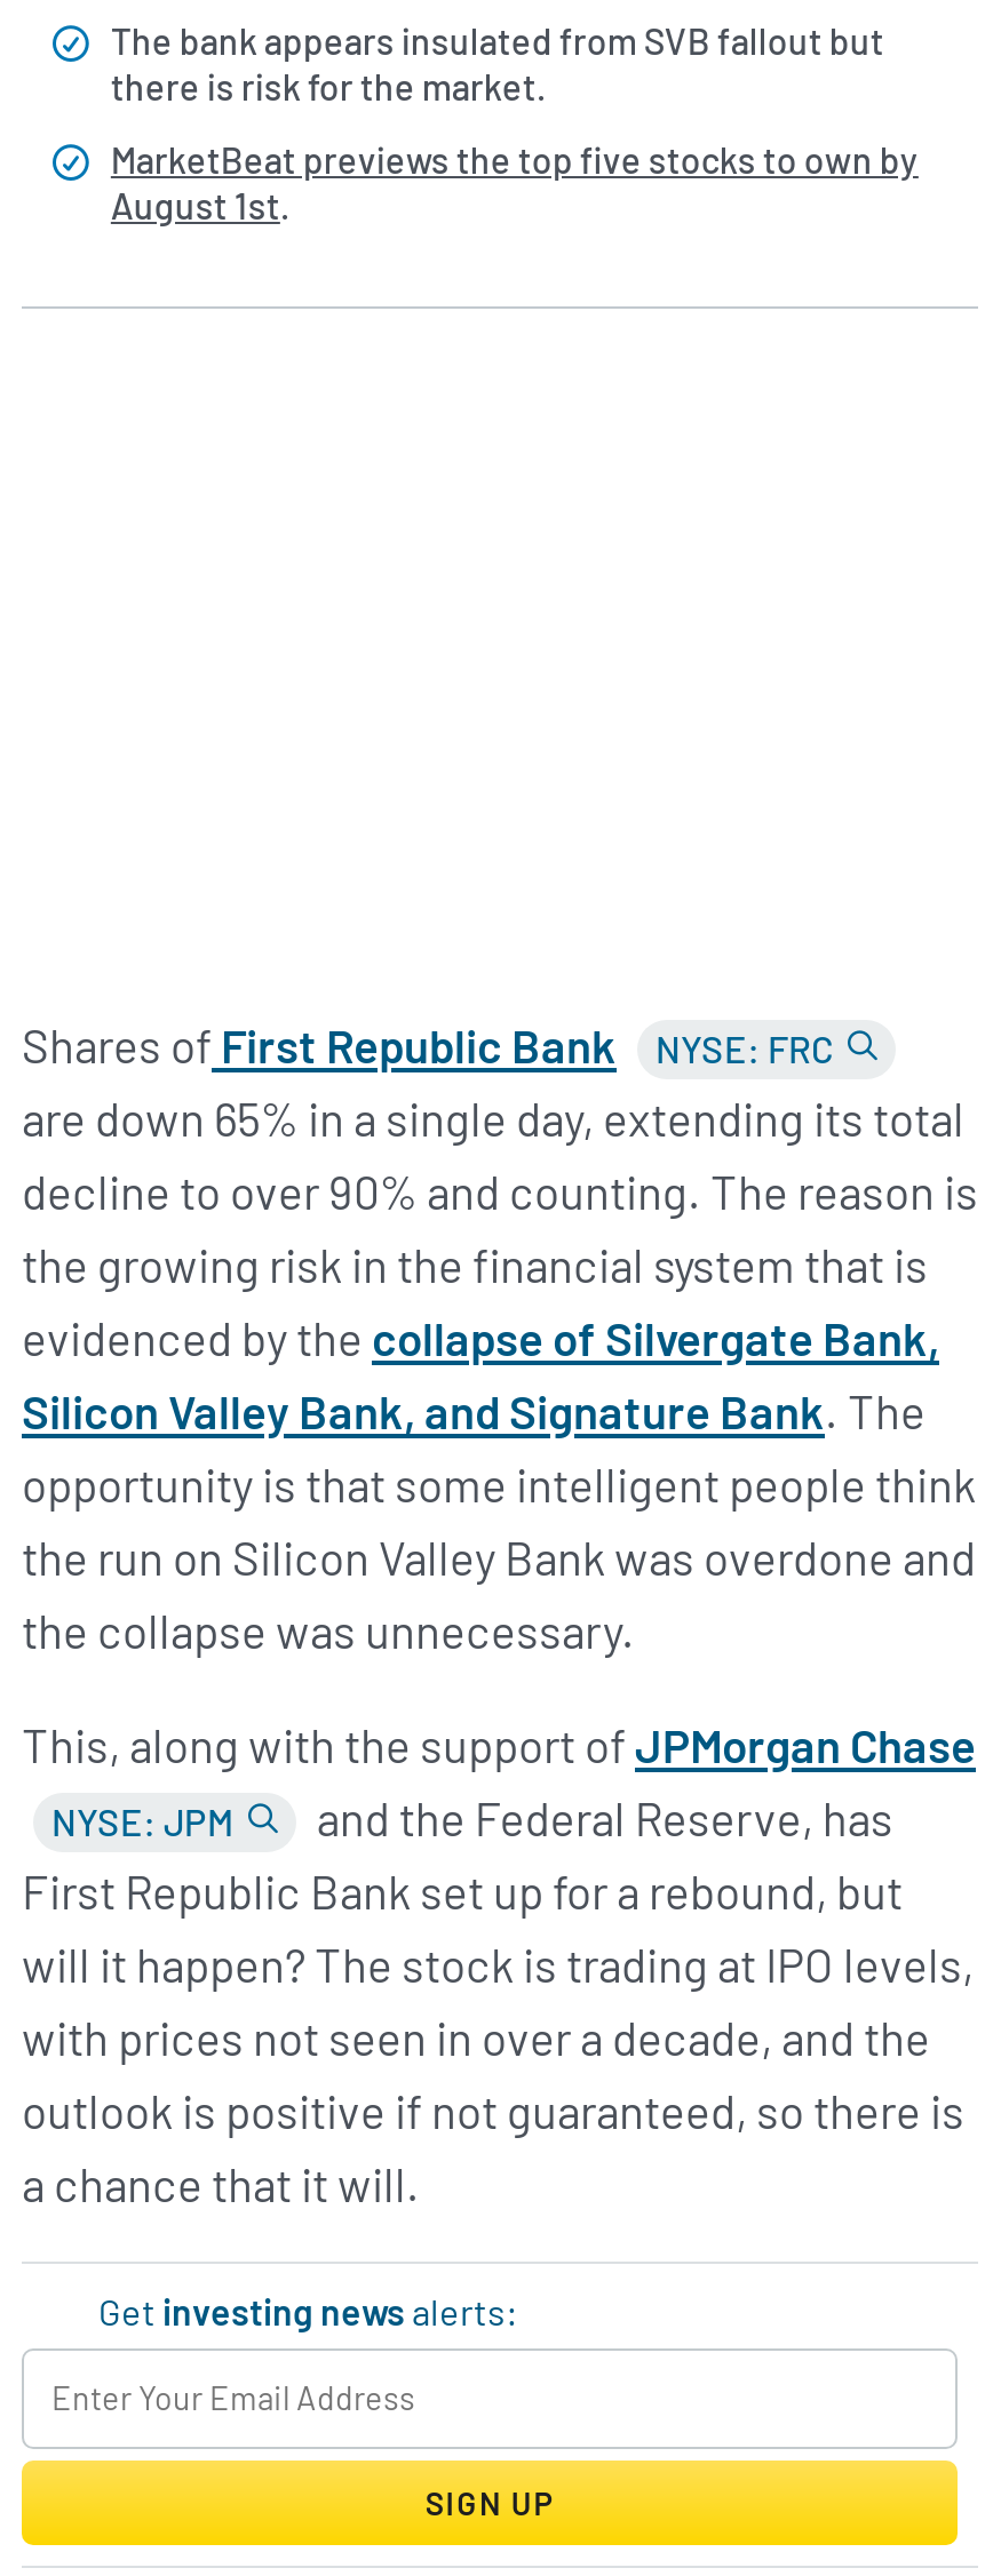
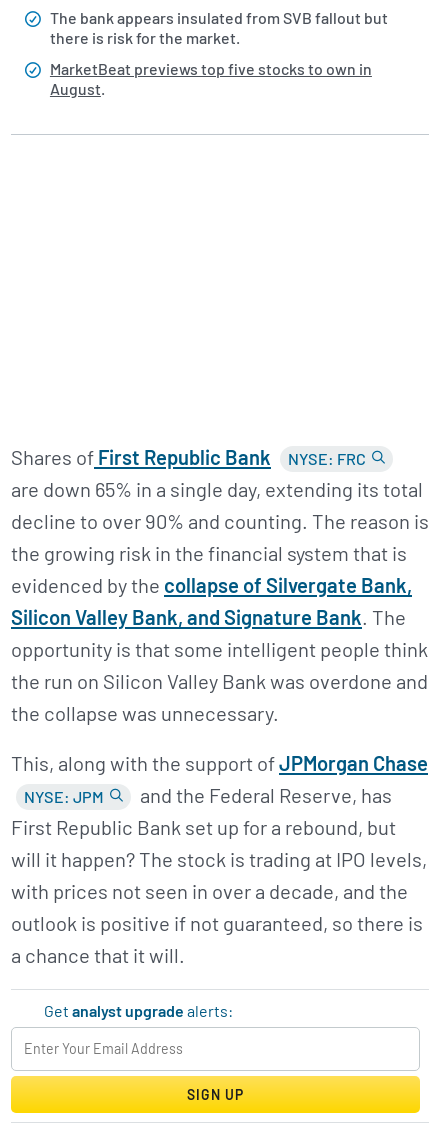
[111,136,918,225] MarketBeat previews the top five stocks to own by | August 1st. -> [50,59,372,98] MarketBeat previews top five stocks to own in | August.
[98,2290,517,2333] Get investing news alerts: -> [44,1001,233,1020] Get analyst upgrade alerts:

